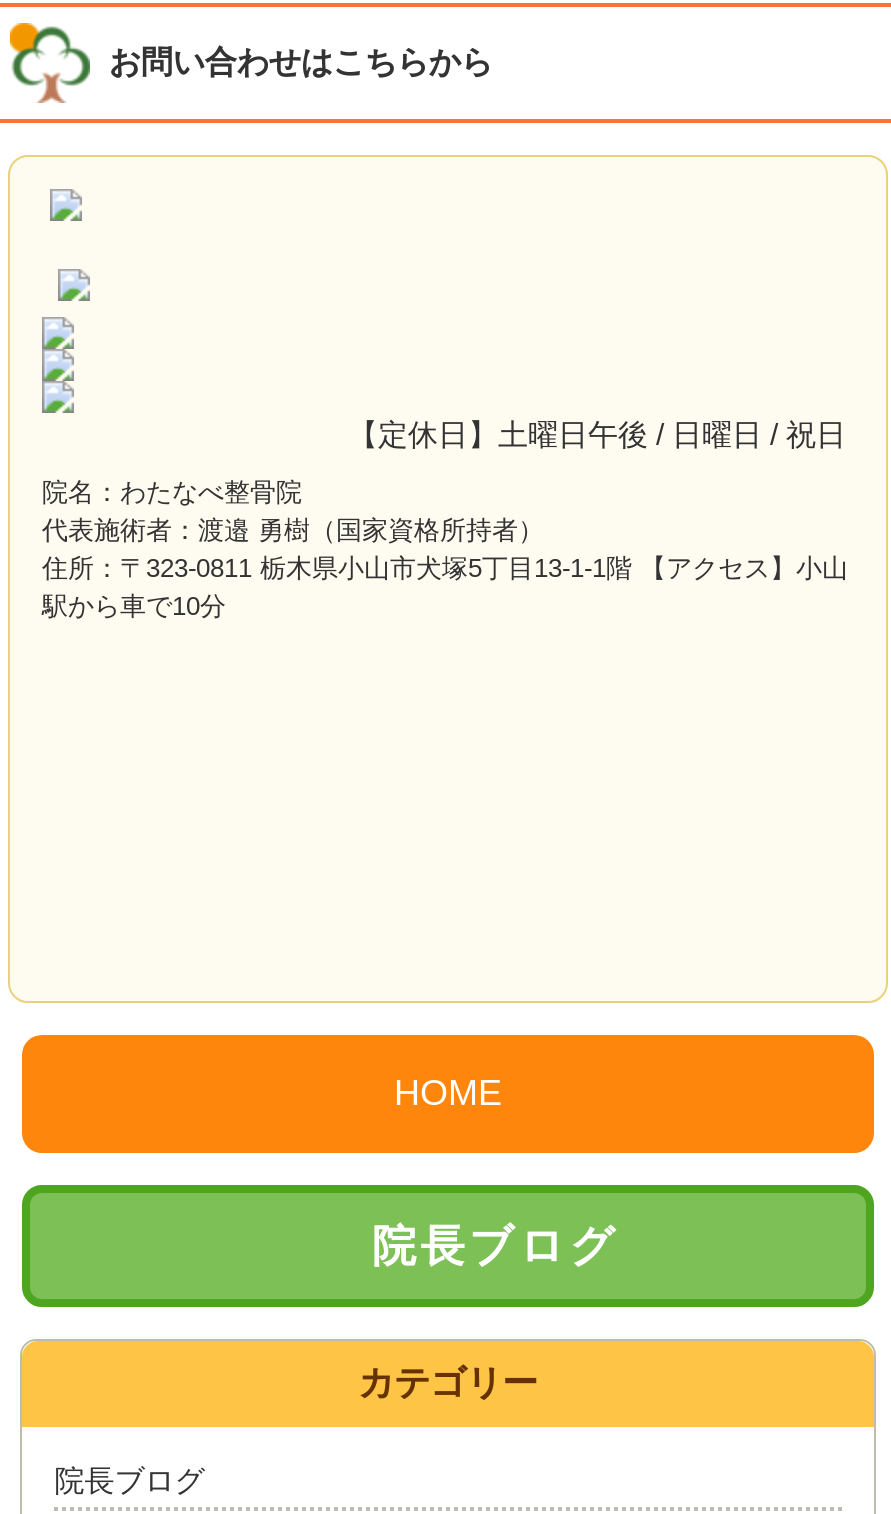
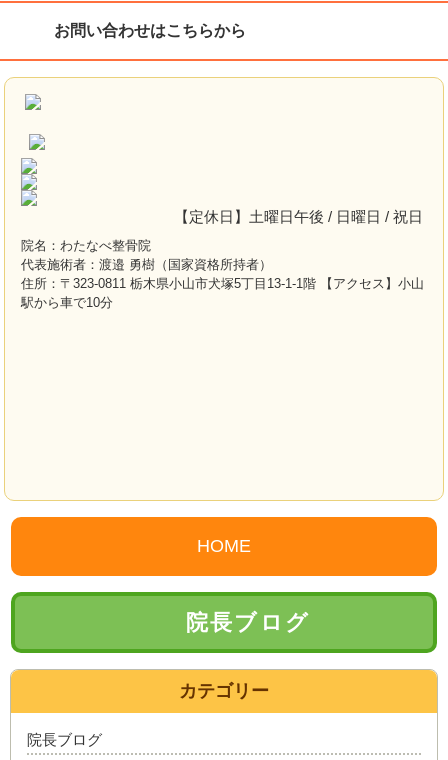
[8,21,92,103] [image] -> none

